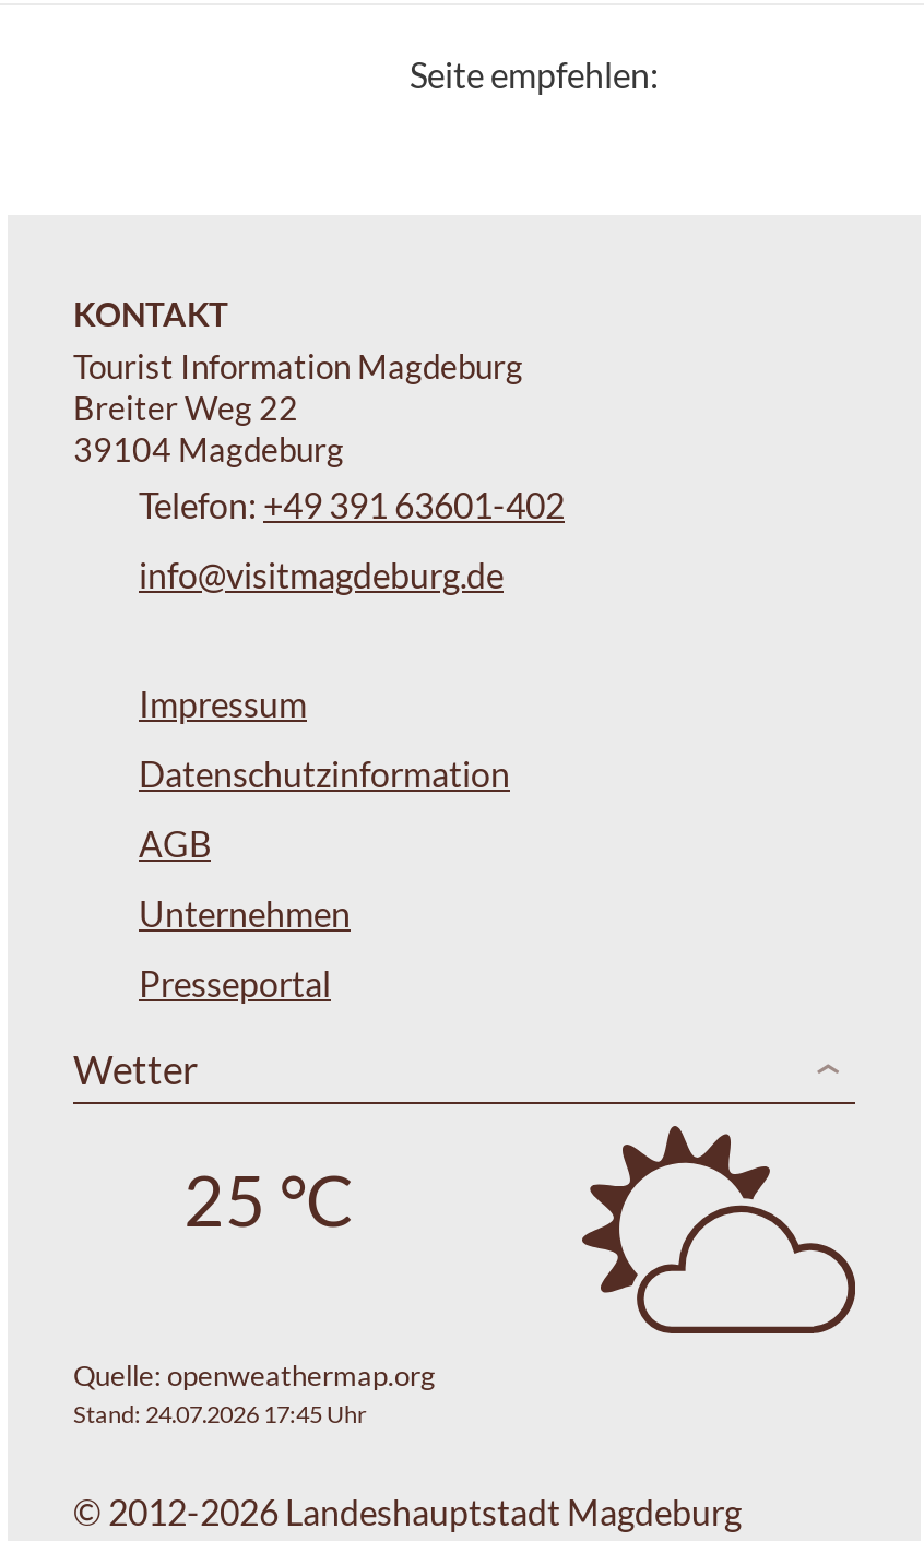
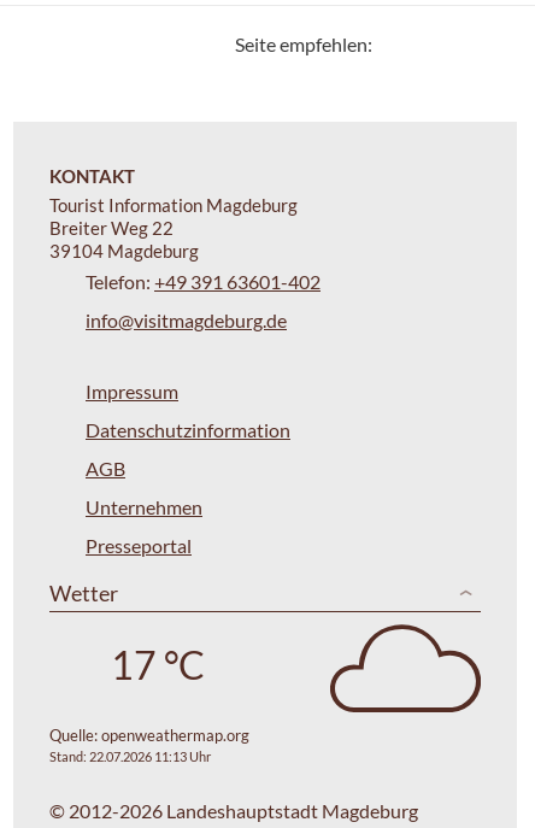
[580,1124,857,1338] [image] -> [329,623,482,714] [image]
[183,1155,354,1241] 25 °C -> [110,641,204,688] 17 °C
[73,1398,366,1427] Stand: 24.07.2026 17:45 Uhr -> [49,749,211,764] Stand: 22.07.2026 11:13 Uhr

